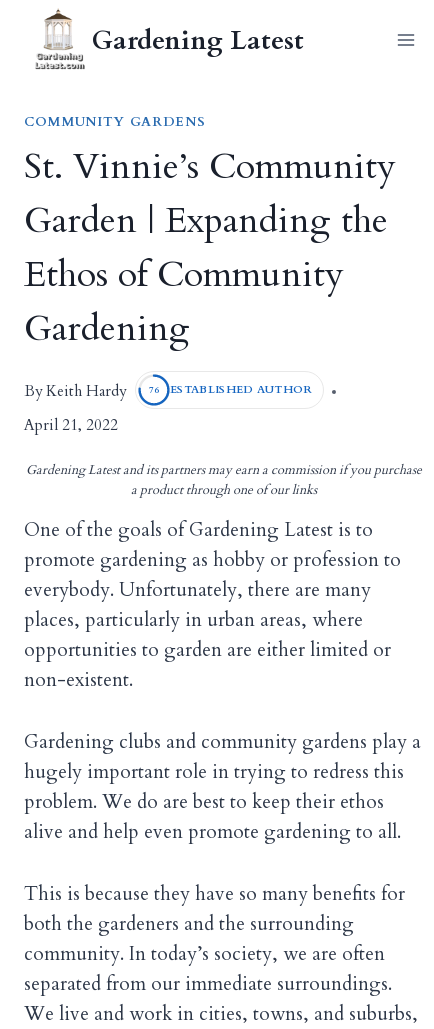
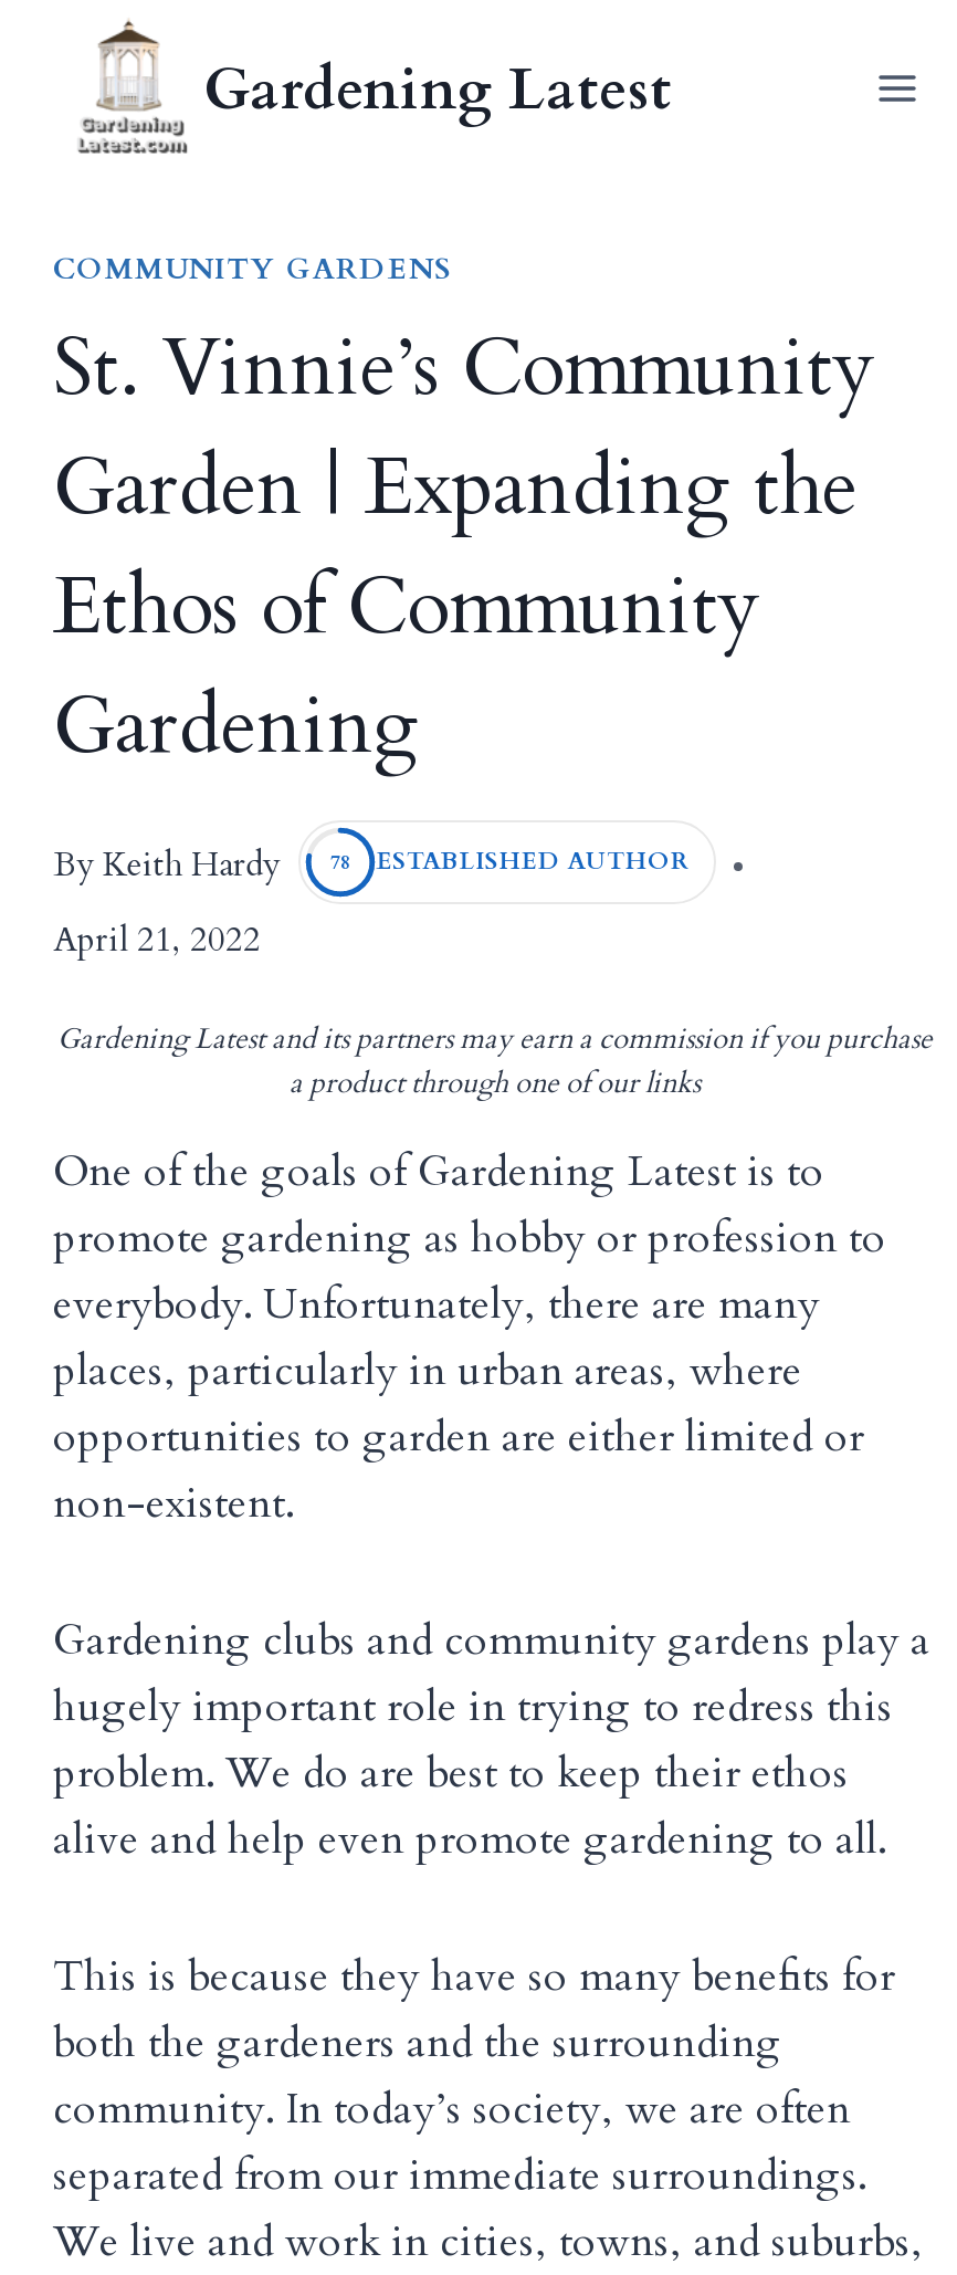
[24,381,313,402] By Keith Hardy 76 ESTABLISHED AUTHOR -> [53,842,691,889] By Keith Hardy 78 ESTABLISHED AUTHOR

